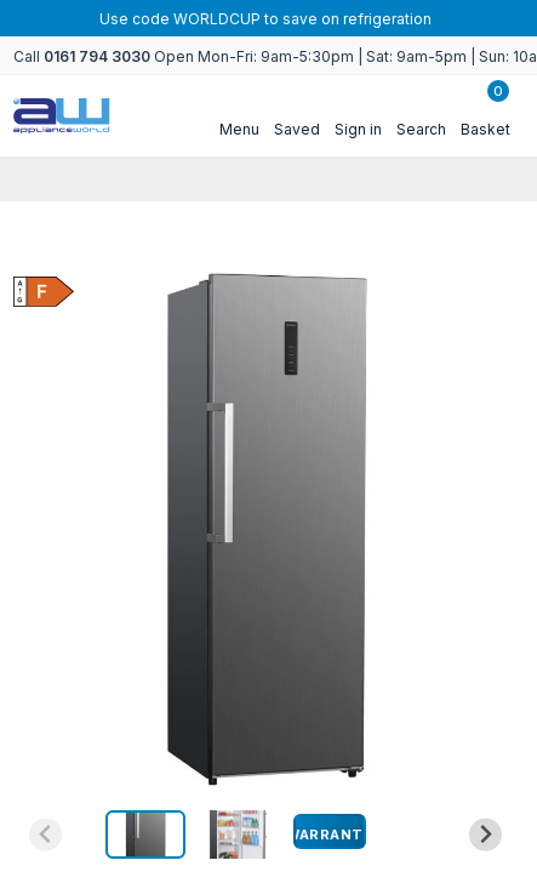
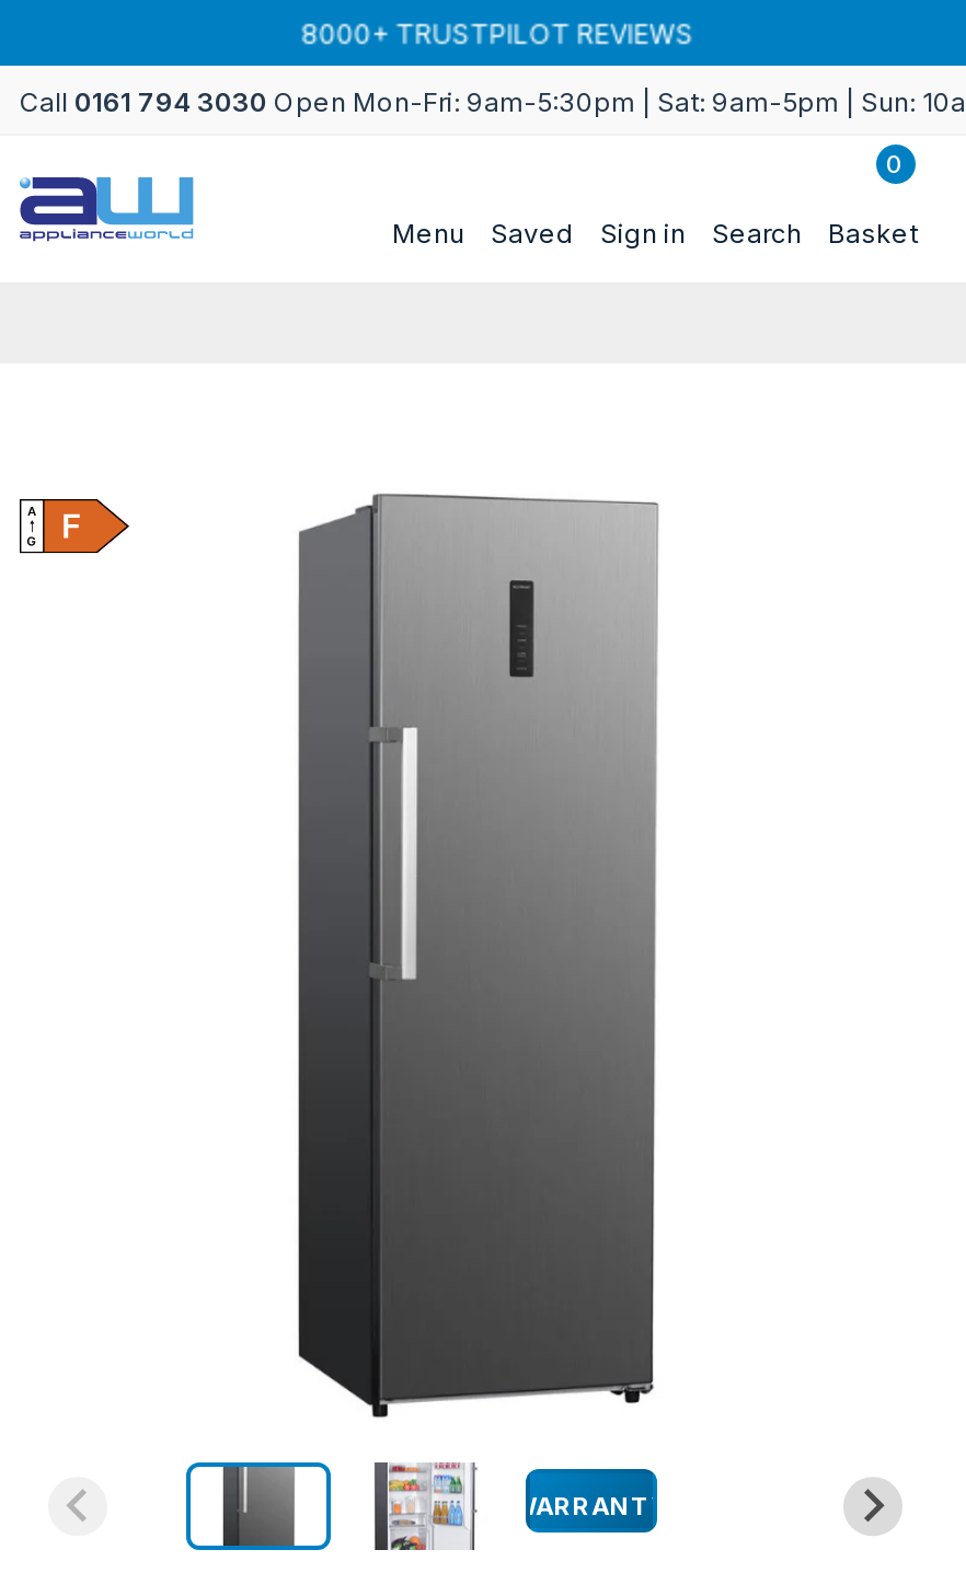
[99,9,432,27] Use code WORLDCUP to save on refrigeration -> [279,16,671,49] 8000+ TRUSTPILOT REVIEWS

